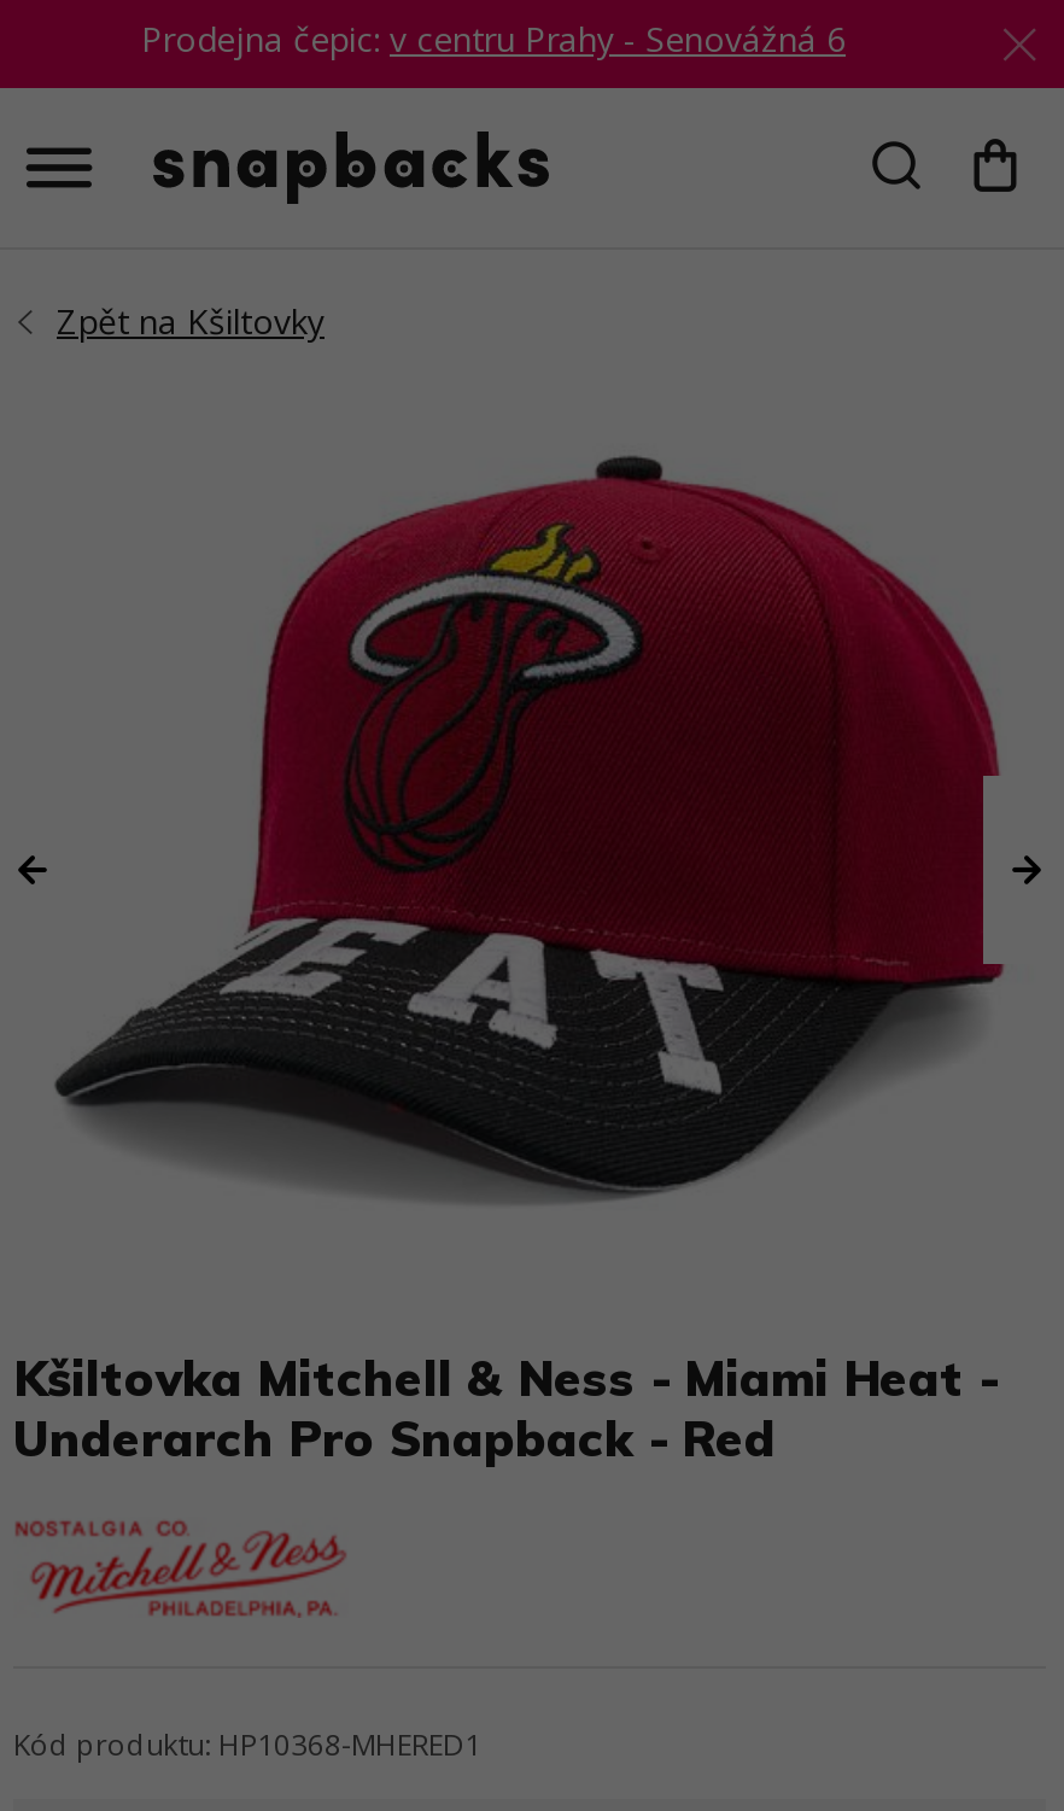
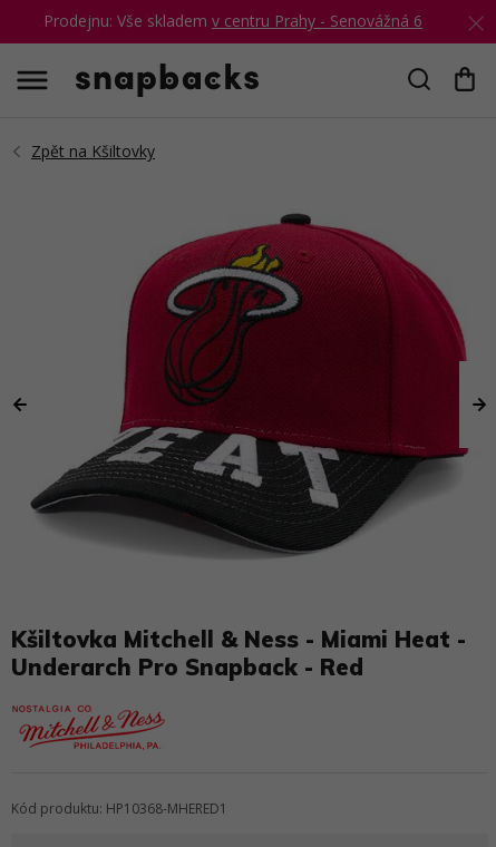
[141,16,846,62] Prodejna čepic: v centru Prahy - Senovážná 6 -> [43,10,422,31] Prodejnu: Vše skladem v centru Prahy - Senovážná 6

